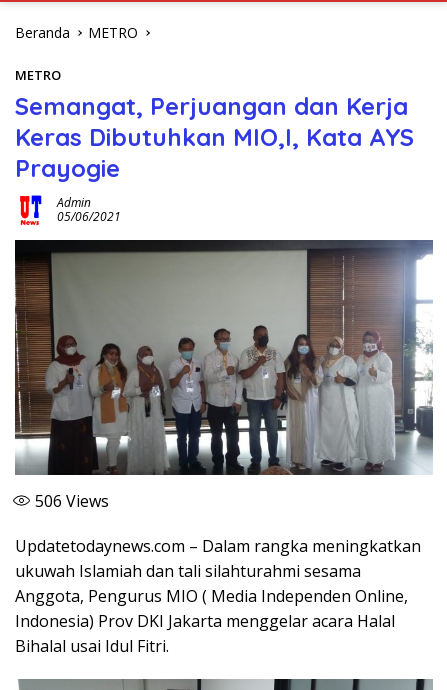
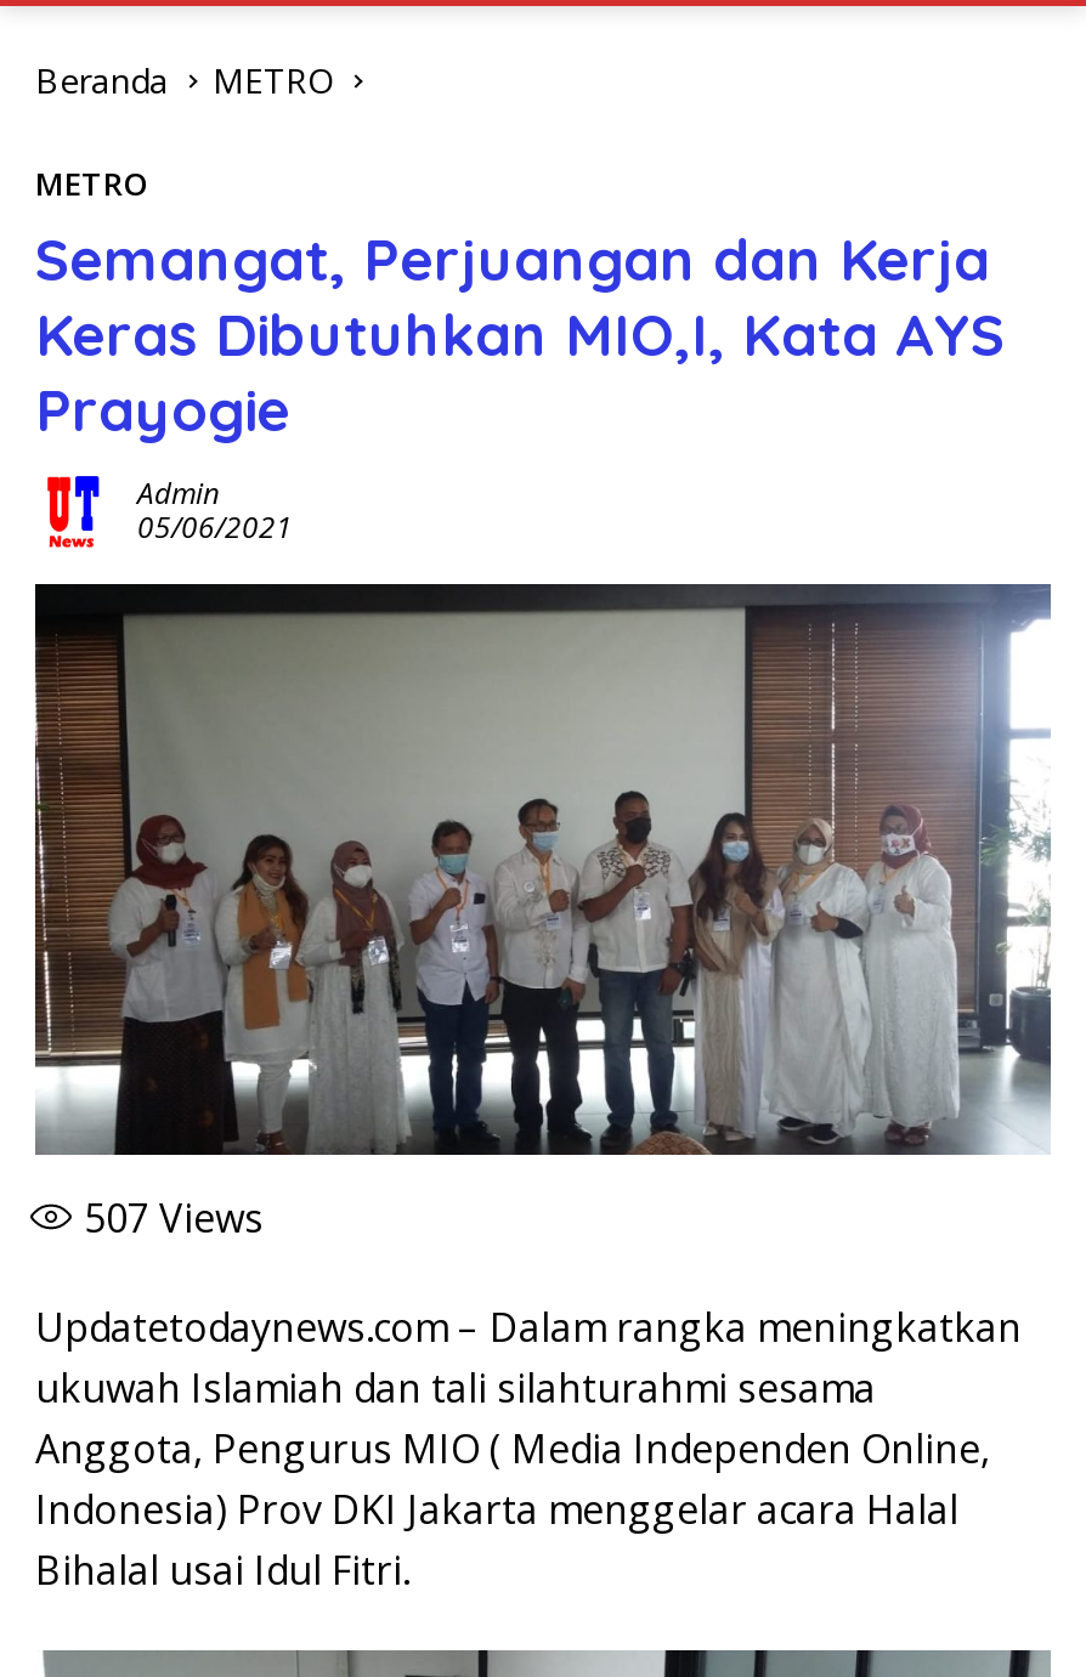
[35,490,109,512] 506 Views -> [84,1192,264,1245] 507 Views

